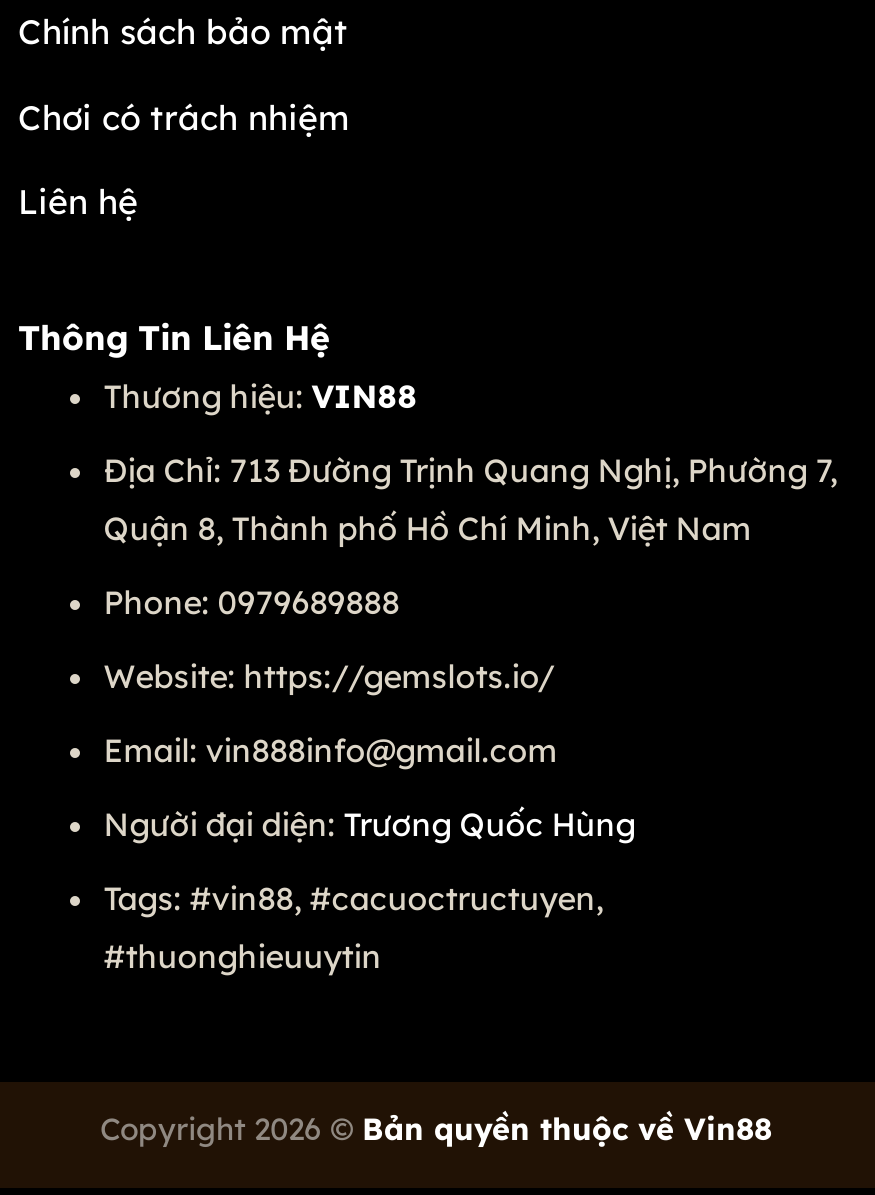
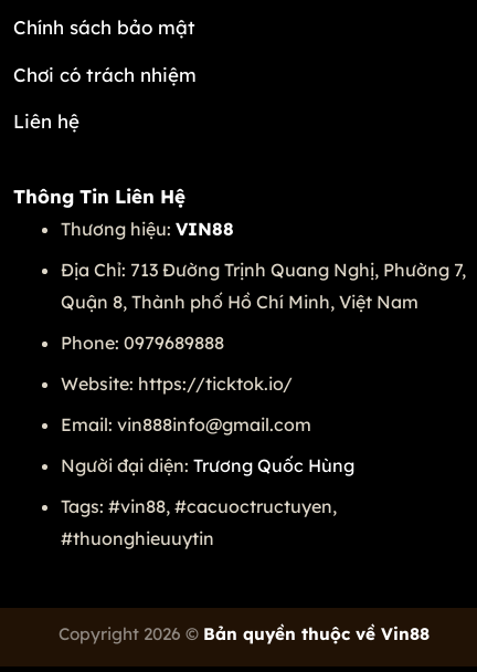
[104,655,556,695] Website: https://gemslots.io/ -> [61,372,292,394] Website: https://ticktok.io/

